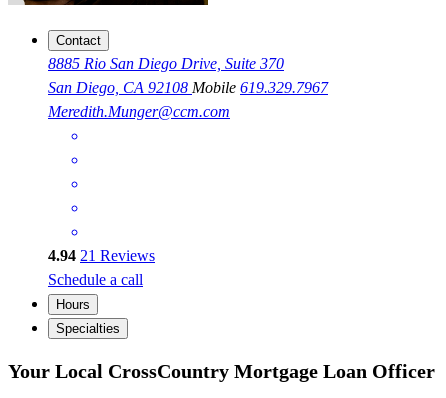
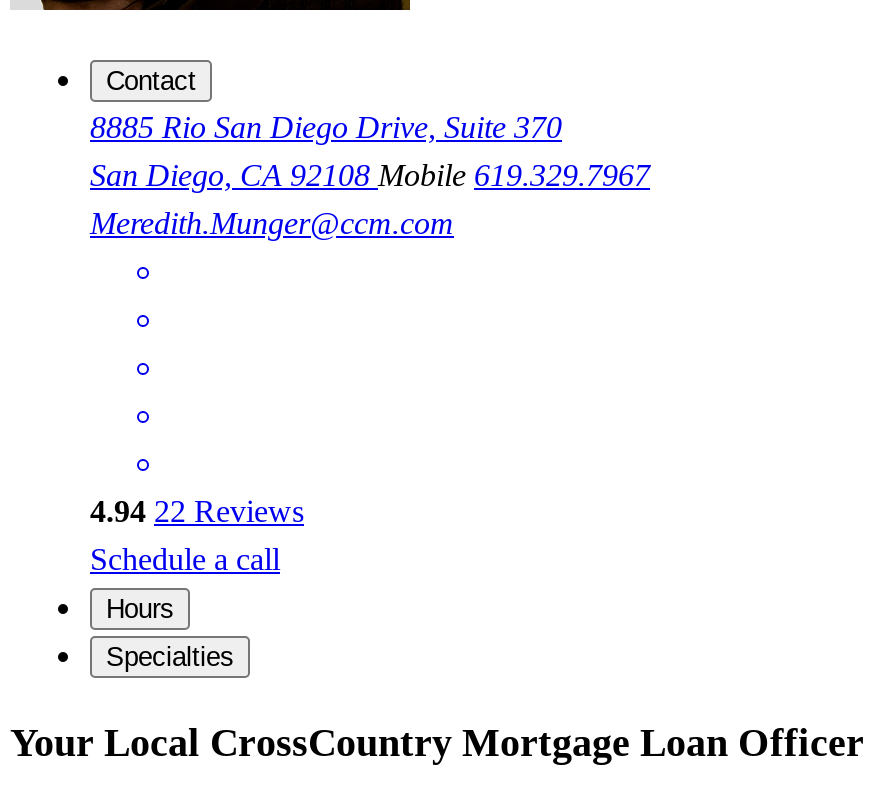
[48,247,155,264] 4.94 21 Reviews -> [90,494,304,528] 4.94 22 Reviews

